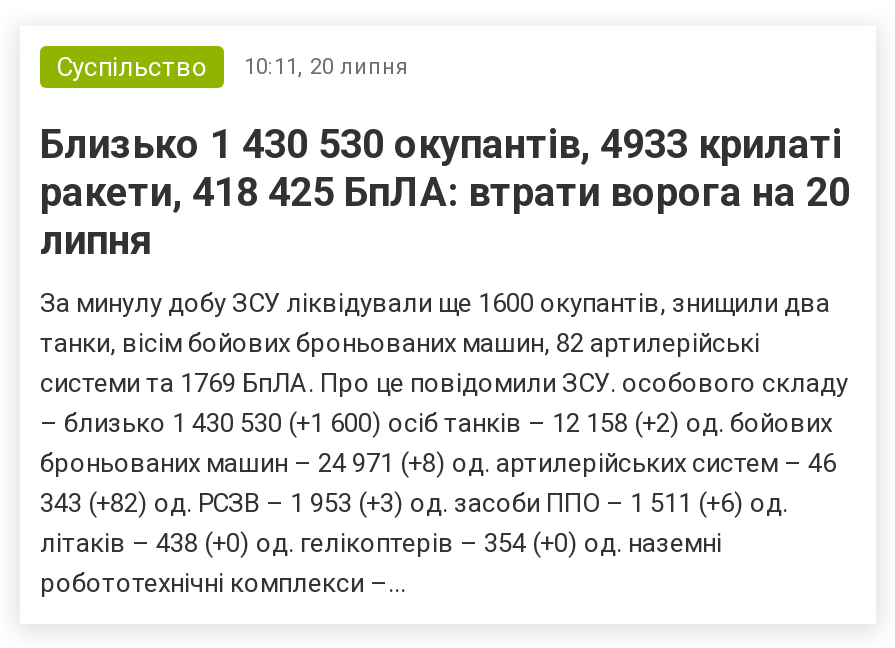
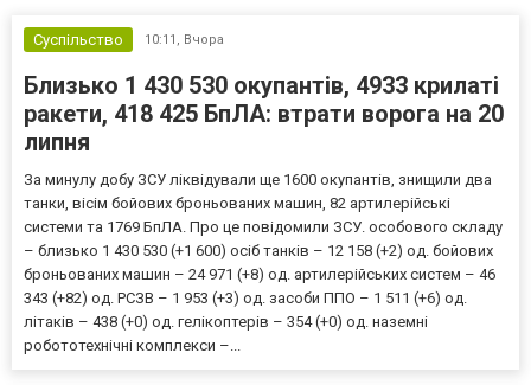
[56,51,408,81] Суспільство 10:11, 20 липня -> [33,31,224,48] Суспільство 10:11, Вчора

